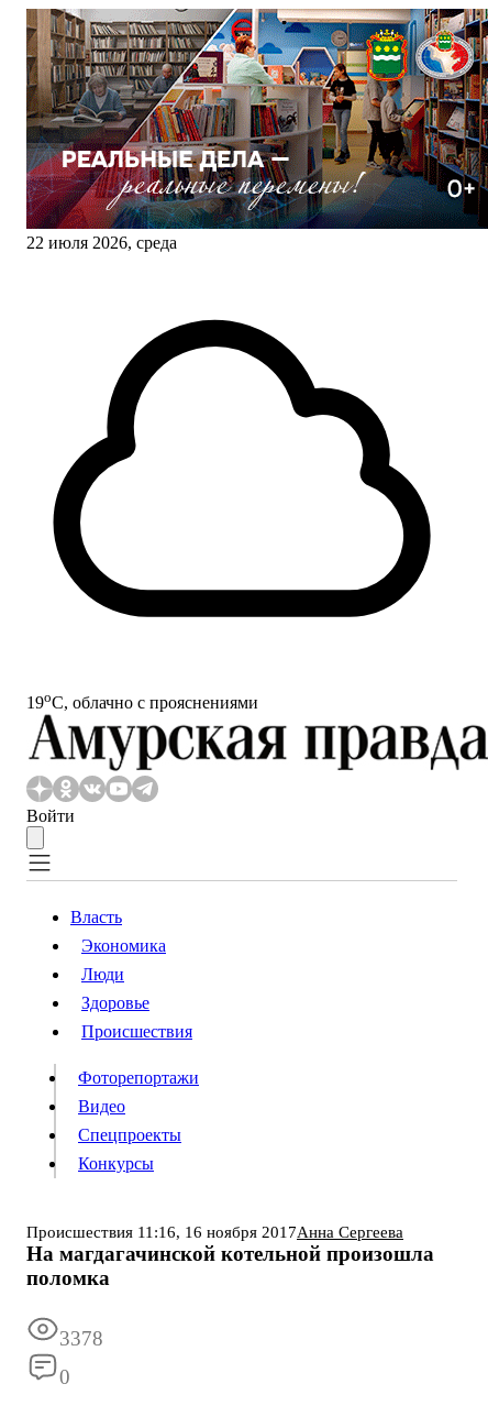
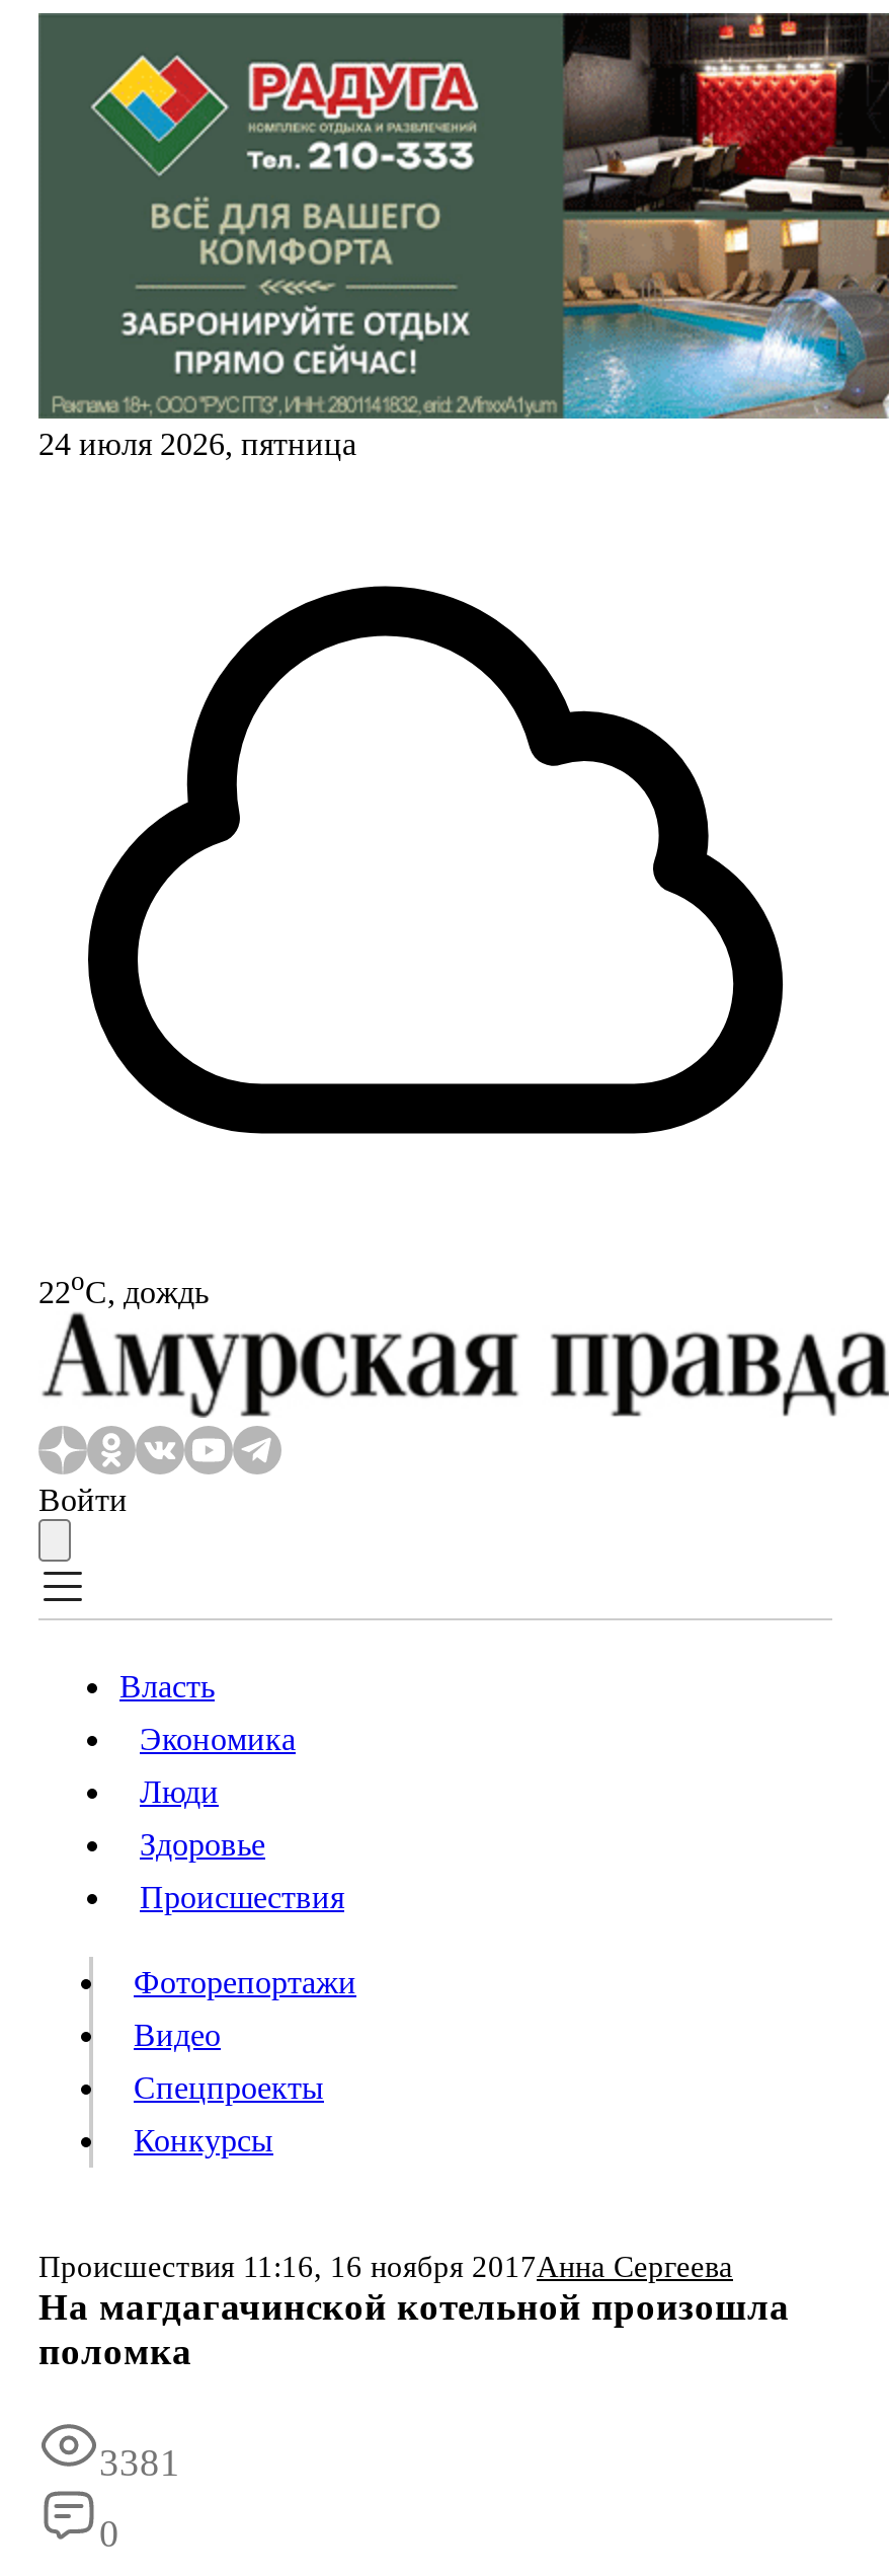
[26,8,485,252] [image] | 22 июля 2026, среда -> [38,11,883,461] [image] | 24 июля 2026, пятница
[26,689,258,712] 19oС, облачно с прояснениями -> [38,1266,209,1309] 22oС, дождь
[59,1327,103,1350] 3378 -> [99,2442,180,2484] 3381

